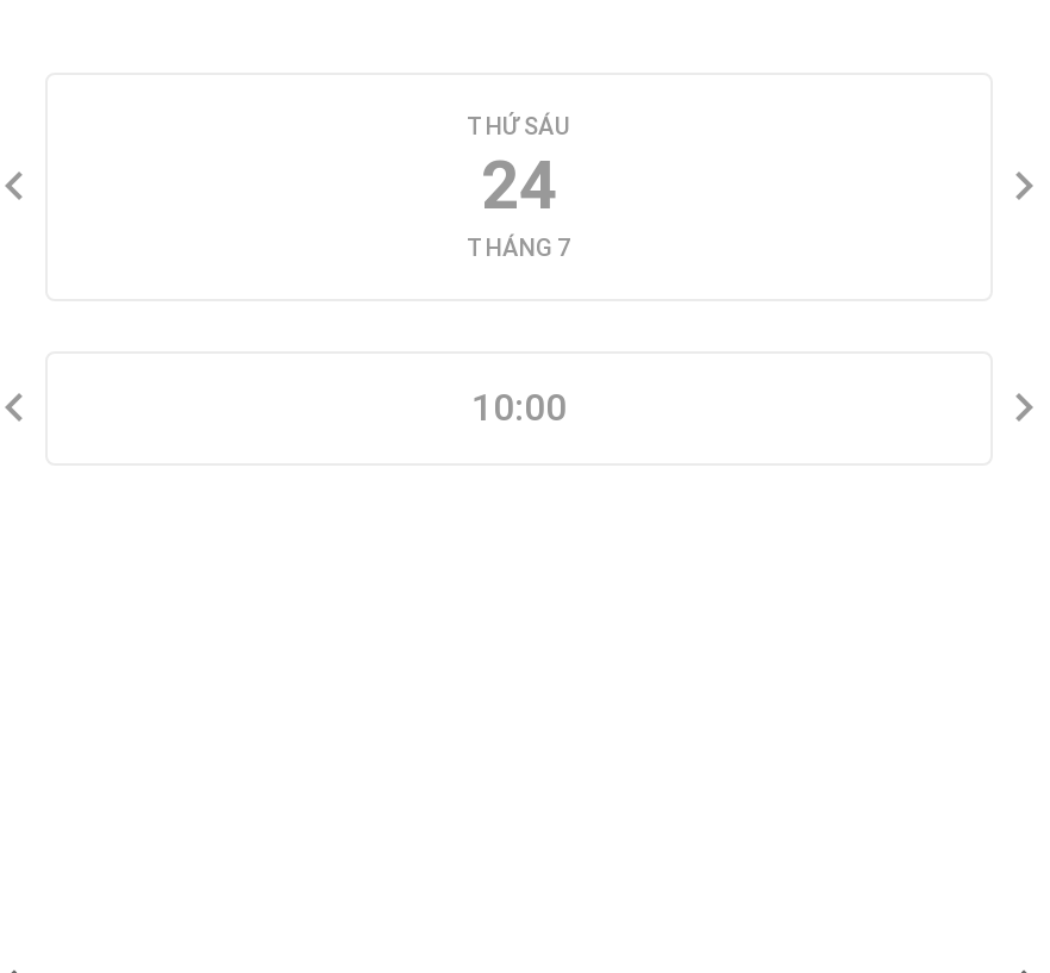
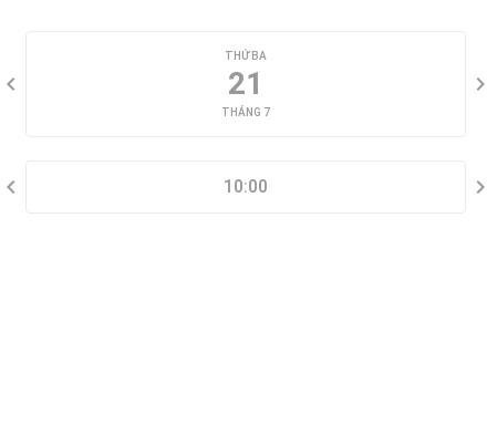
[467,112,571,139] THỨ SÁU -> [225,49,267,62] THỨ BA
[481,146,557,224] 24 -> [228,65,263,101] 21

